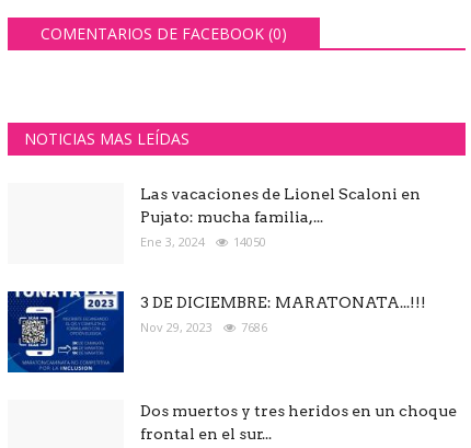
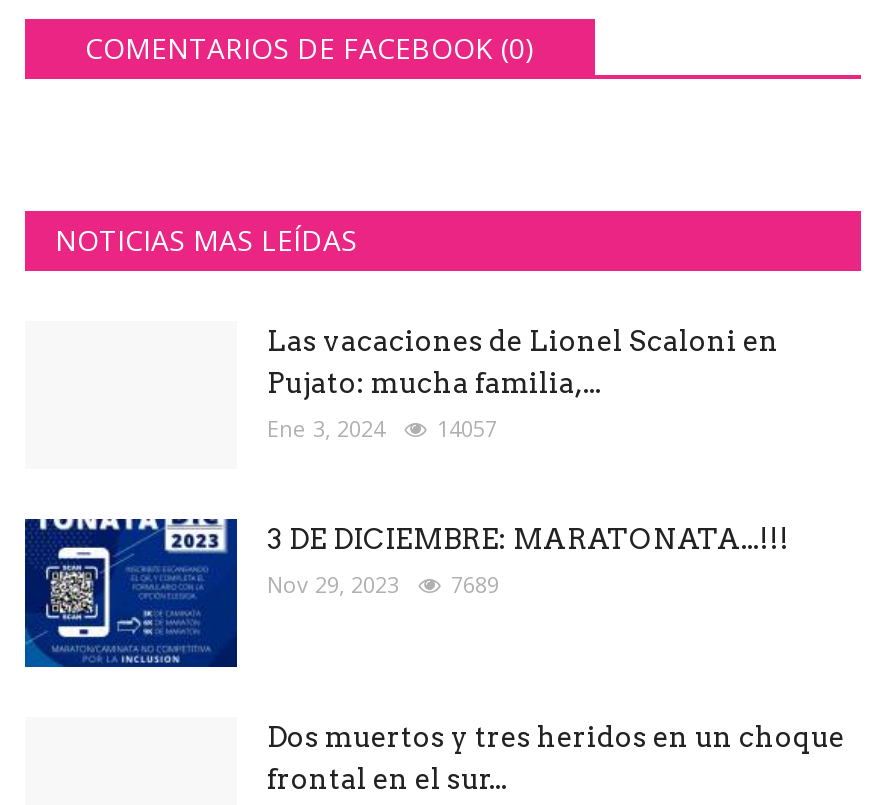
[140,234,266,250] Ene 3, 2024 14050 -> [267,413,497,443] Ene 3, 2024 14057
[140,319,267,335] Nov 29, 2023 7686 -> [267,569,499,599] Nov 29, 2023 7689

